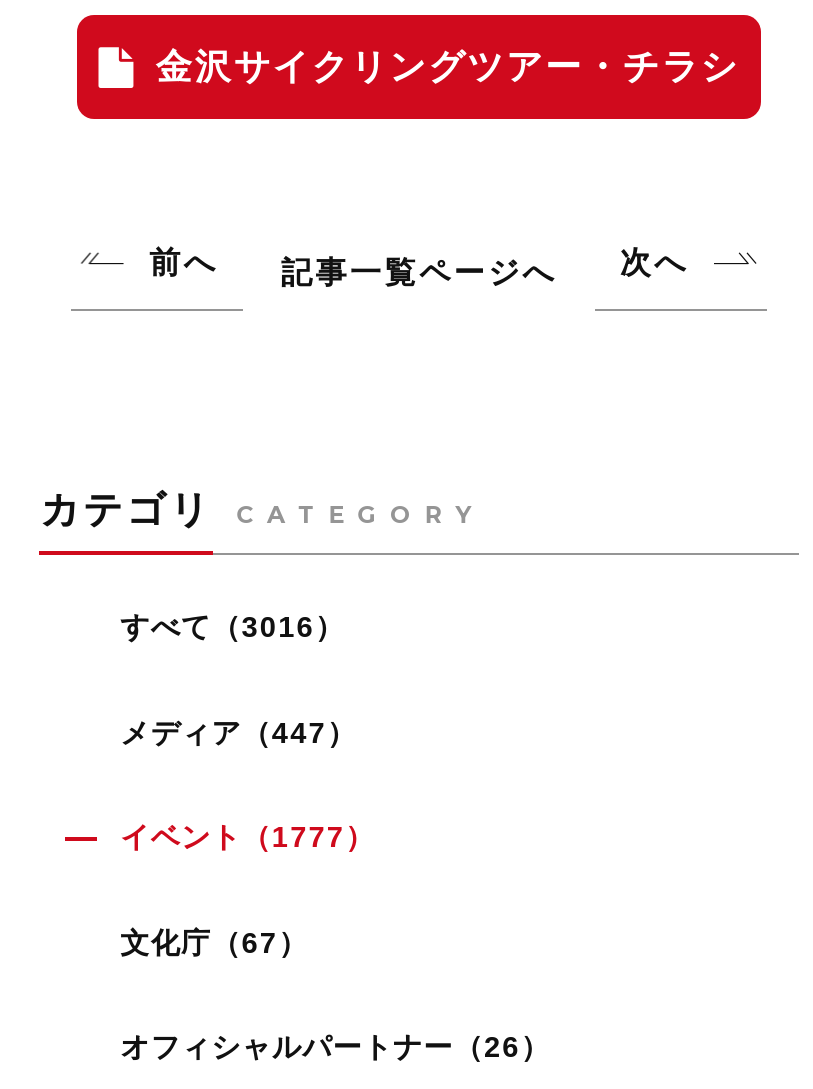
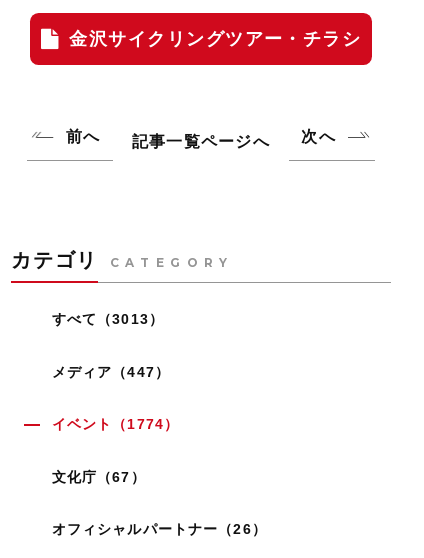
[120,611,345,643] すべて（3016） -> [52,311,164,327] すべて（3013）
[120,821,375,853] イベント（1777） -> [52,416,179,432] イベント（1774）

